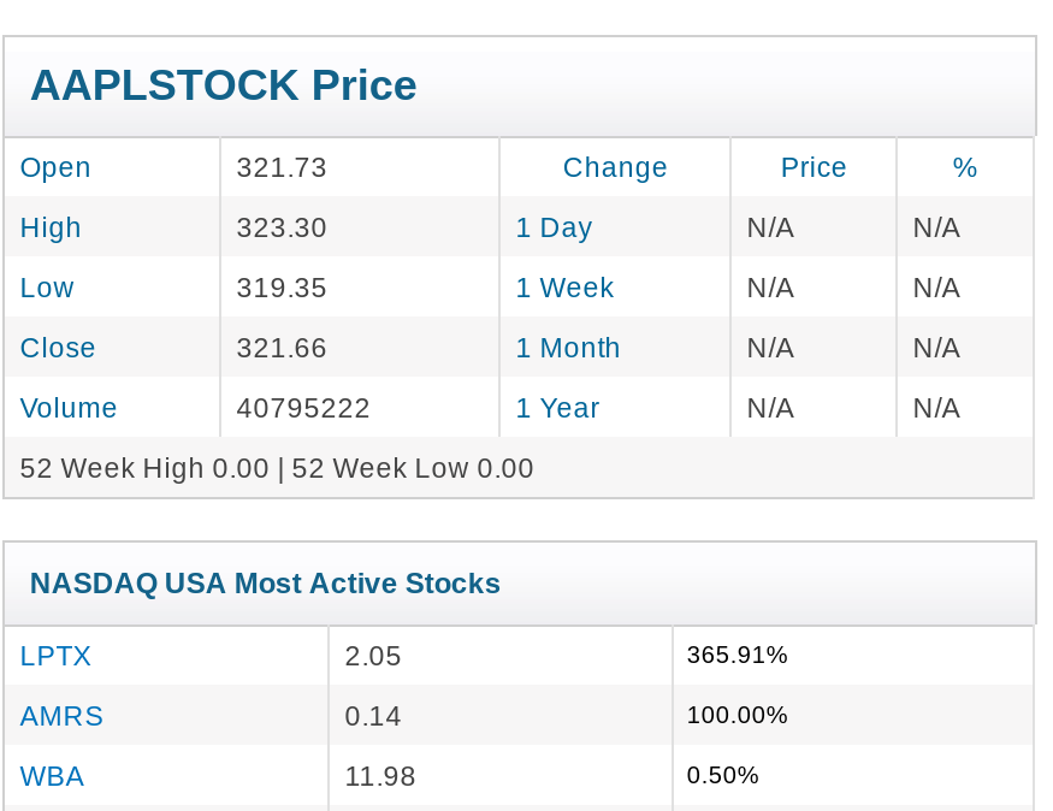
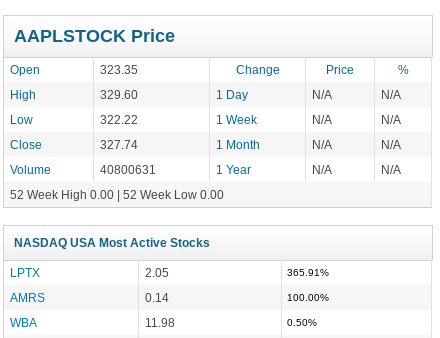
[236,151,328,182] 321.73 -> [100,63,138,76] 323.35
[236,211,328,243] 323.30 -> [100,88,138,101] 329.60
[236,271,328,303] 319.35 -> [100,113,138,126] 322.22
[236,332,328,363] 321.66 -> [100,138,138,151] 327.74
[236,392,371,423] 40795222 -> [100,163,156,176] 40800631

